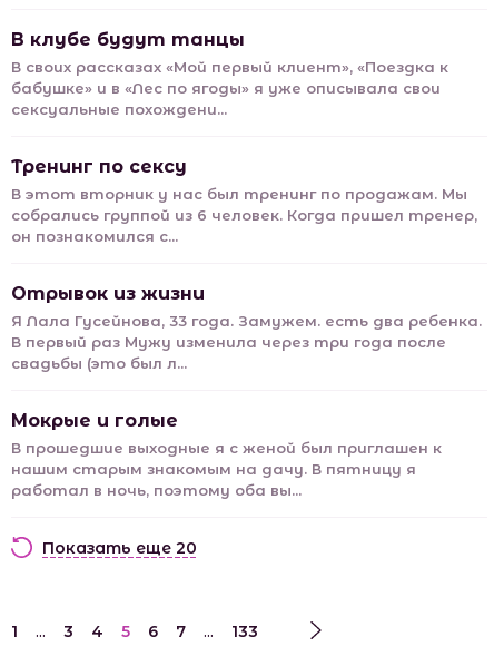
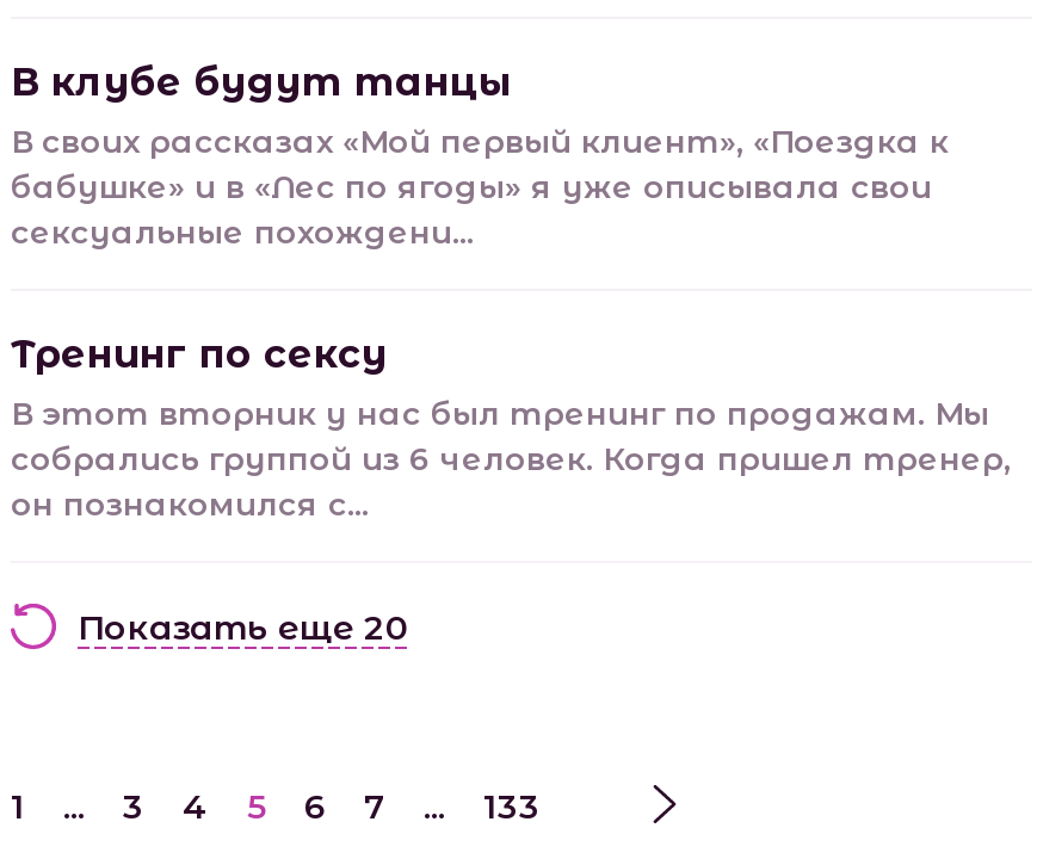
[11,282,482,498] Отрывок из жизни | Я Лала Гусейнова, 33 года. Замужем. есть два ребенка. | В первый раз Мужу изменила через три года после | свадьбы (это был л... | Мокрые и голые | В прошедшие выходные я с женой был приглашен к | нашим старым знакомым на дачу. В пятницу я | работал в ночь, поэтому оба вы... -> none

